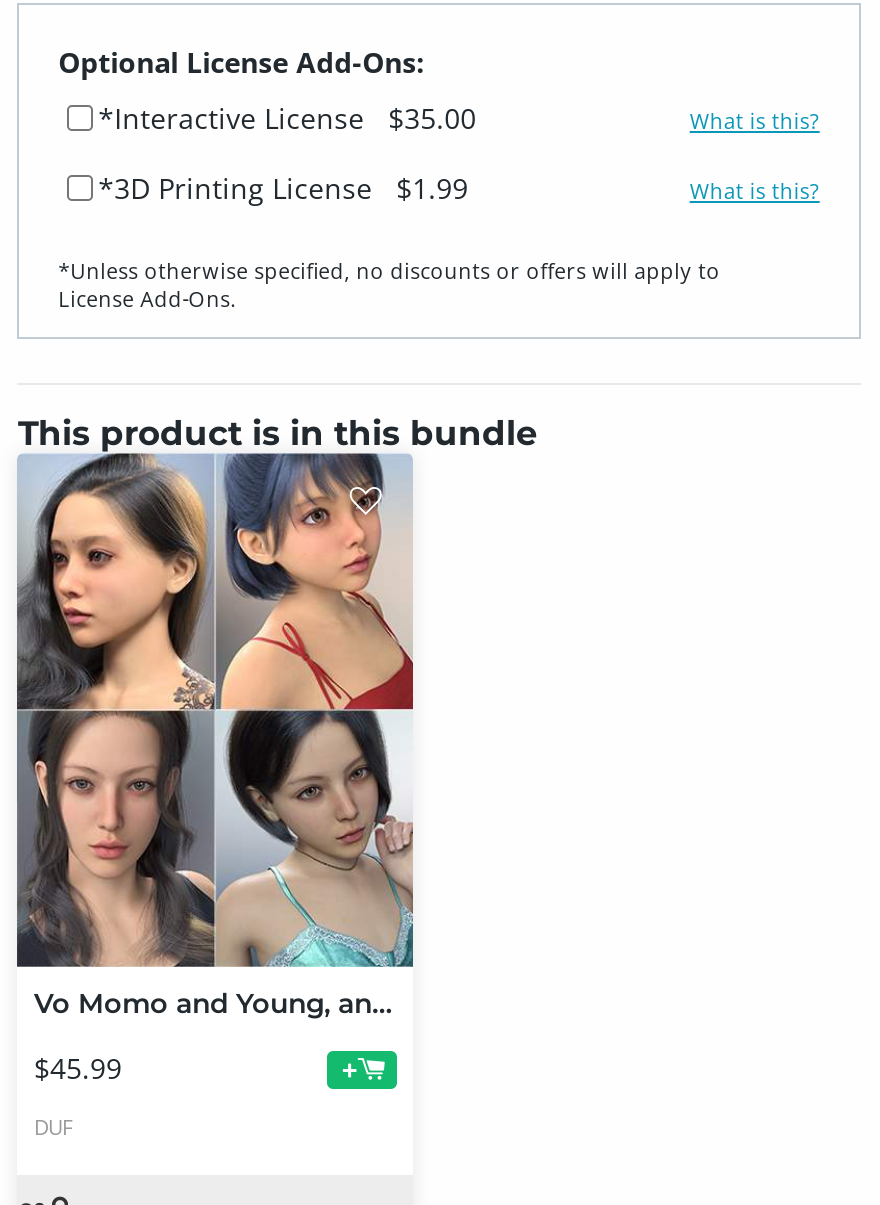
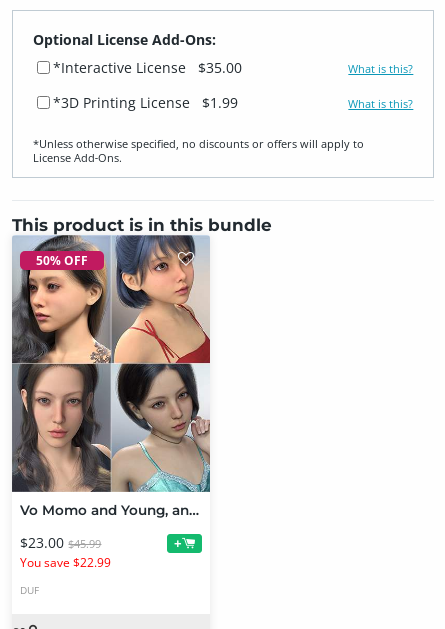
none -> [36,252,88,269] 50% OFF
[34,1048,122,1086] $45.99 -> [20,533,111,571] $23.00 $45.99 | You save $22.99

